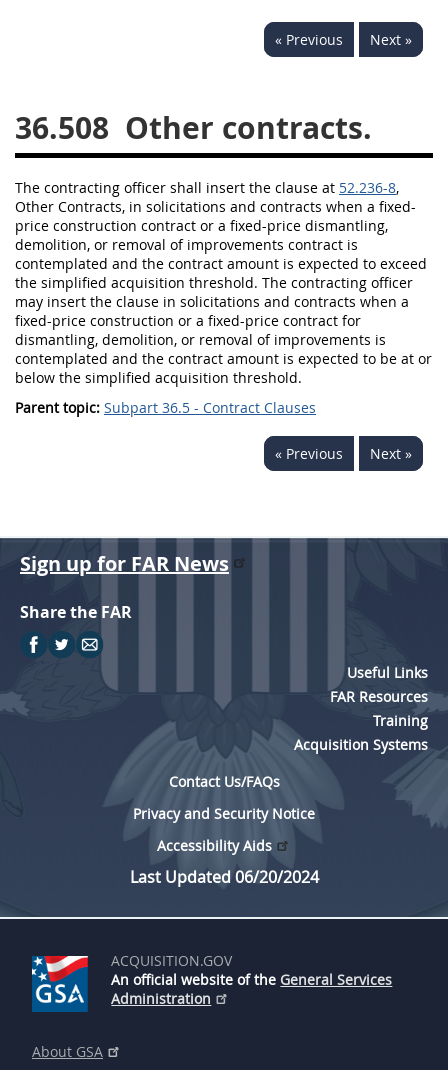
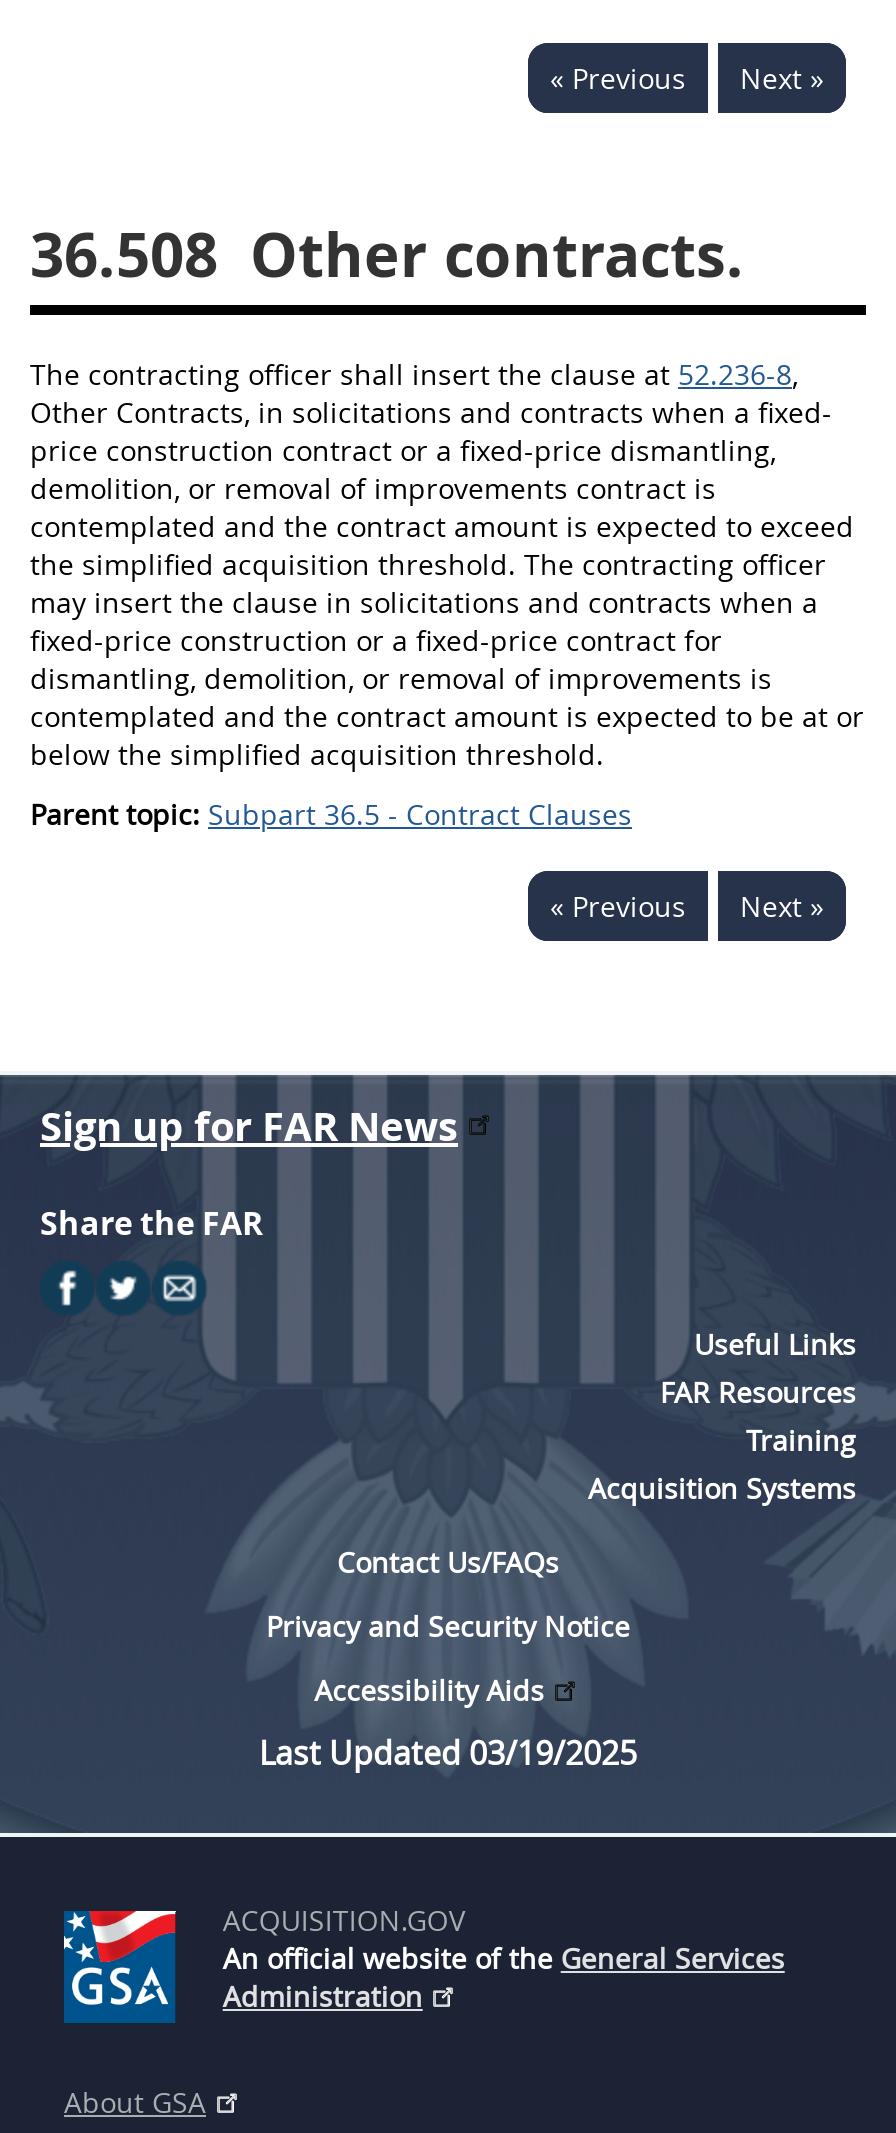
[129,866,318,888] Last Updated 06/20/2024 -> [259,1731,637,1775] Last Updated 03/19/2025

